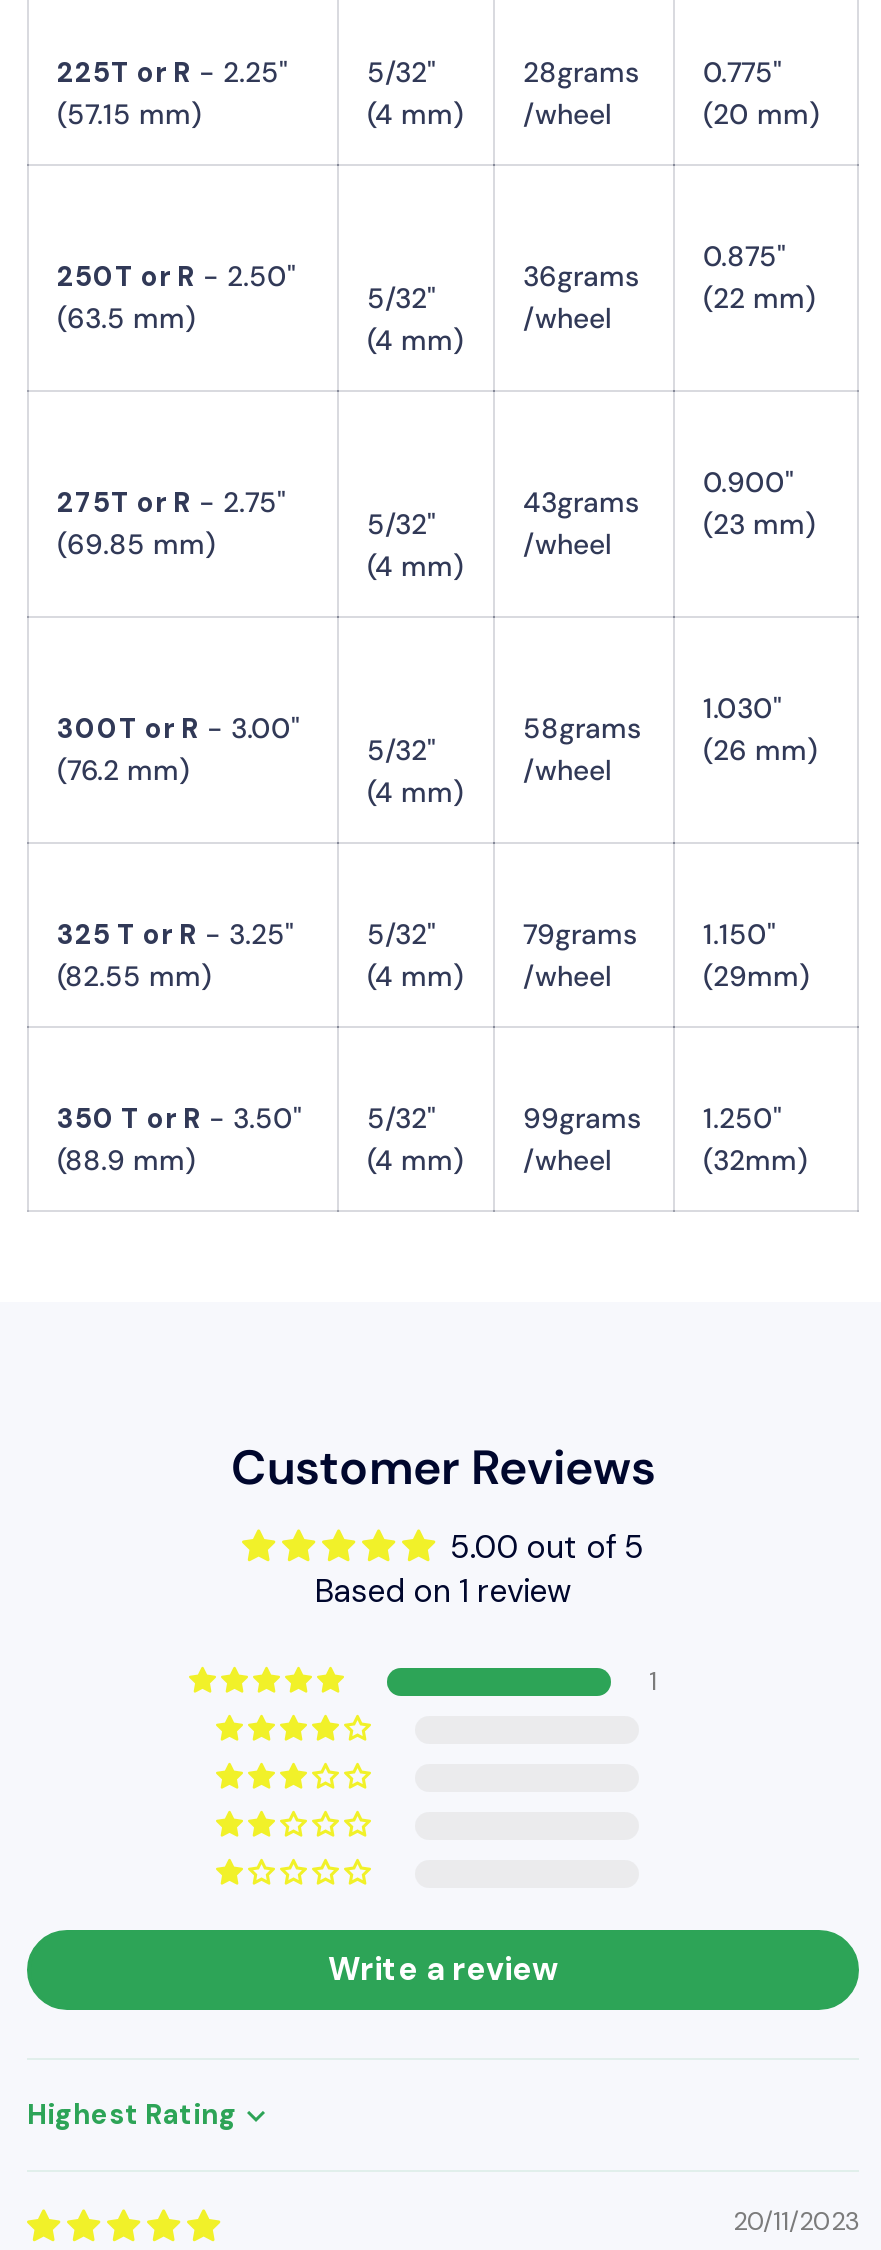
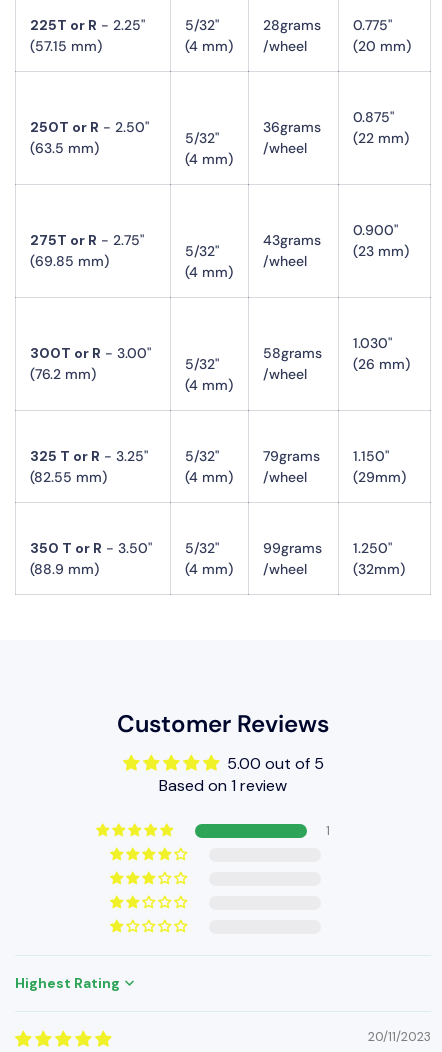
[328,1949,558,1991] Write a review -> none

